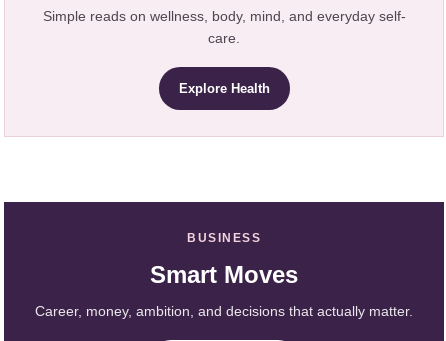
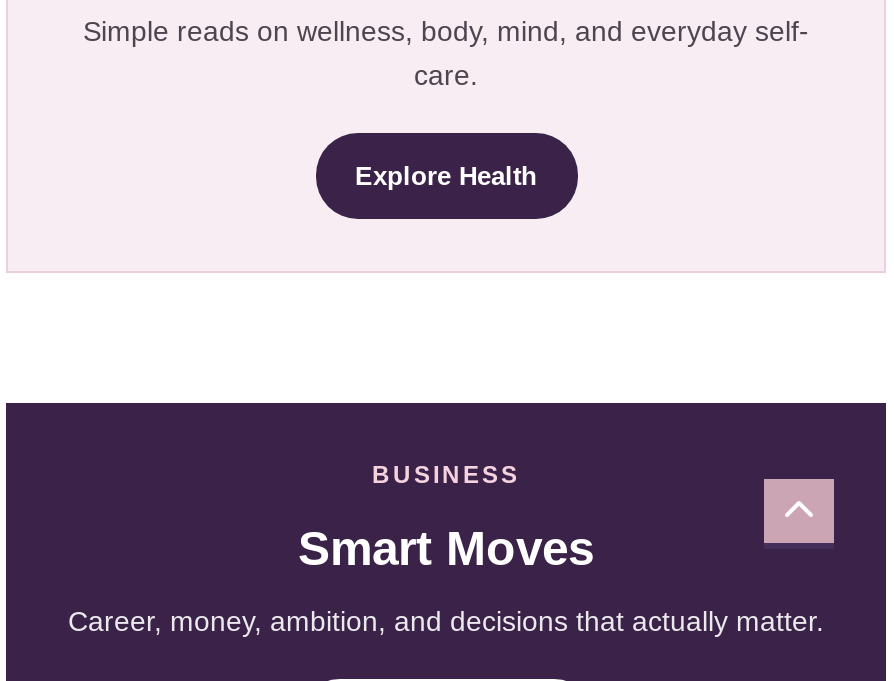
none -> [762,477,836,545] [image]

